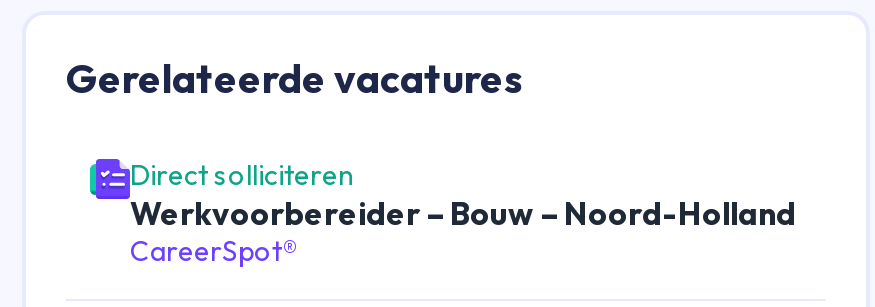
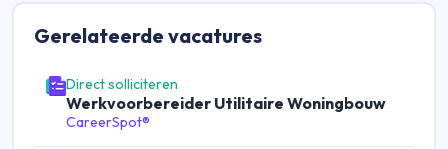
[130,193,796,233] Werkvoorbereider – Bouw – Noord-Holland -> [66,93,386,113] Werkvoorbereider Utilitaire Woningbouw

